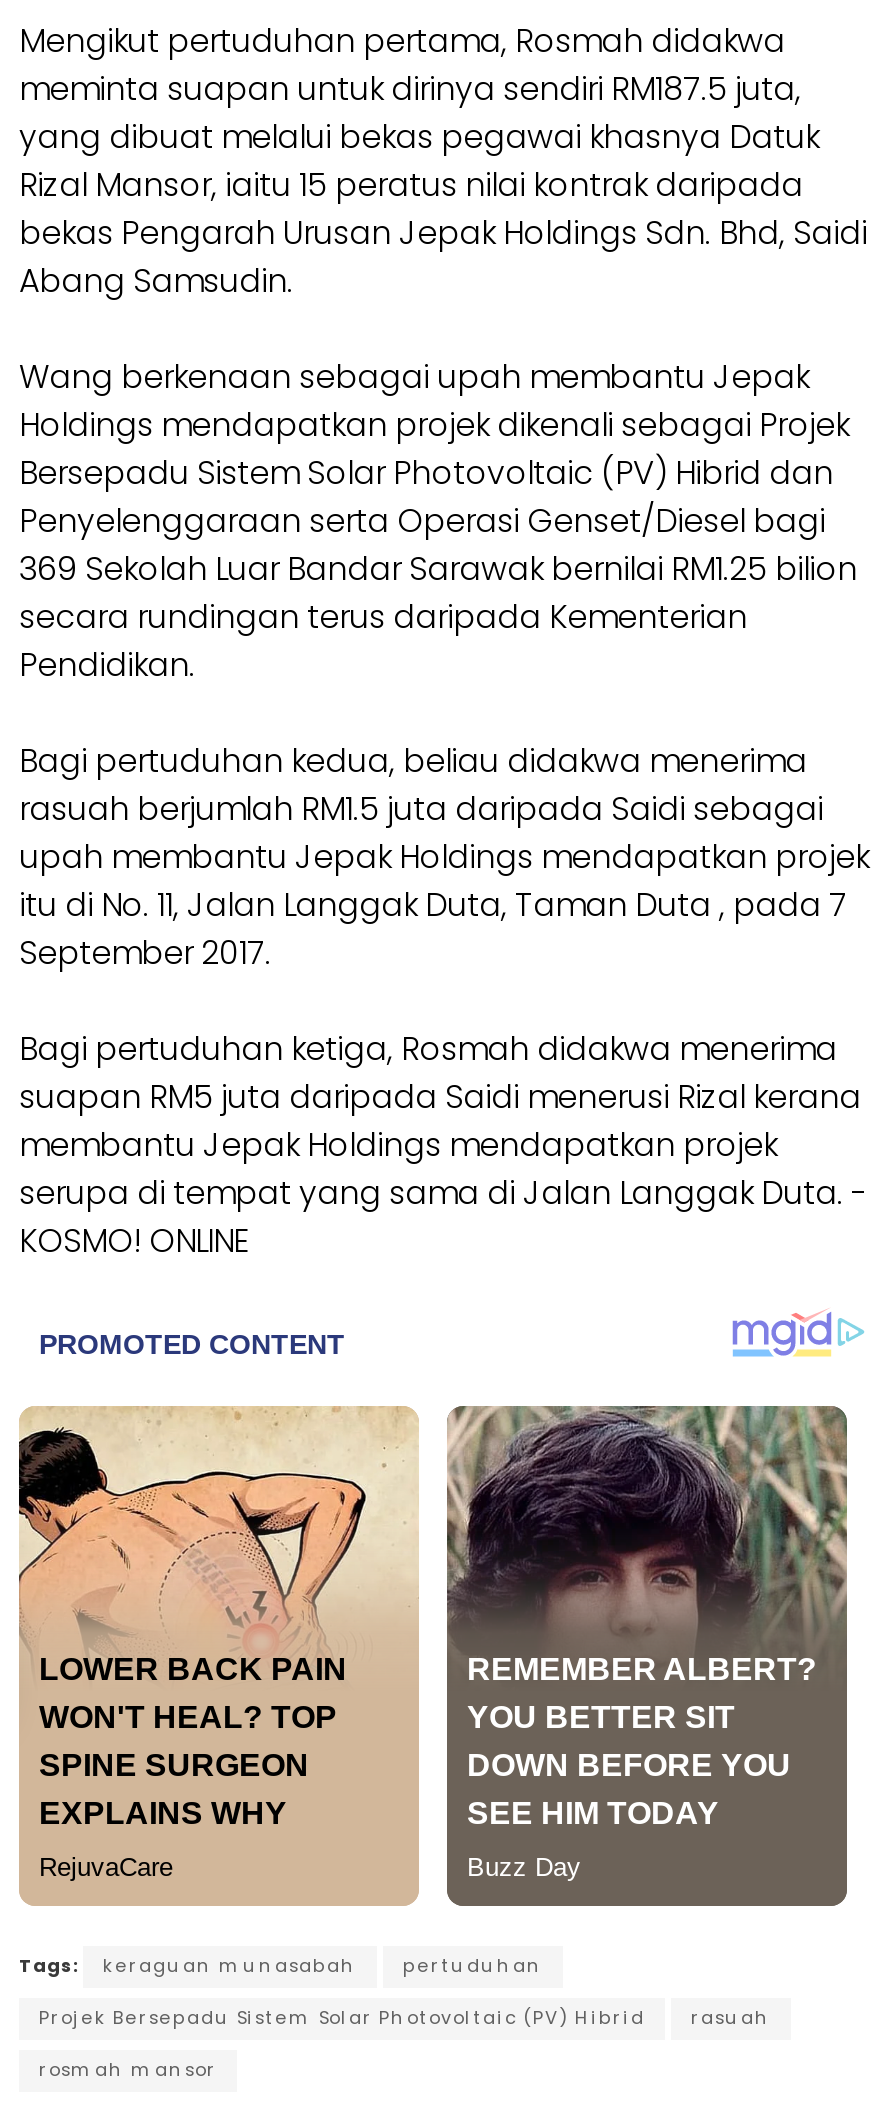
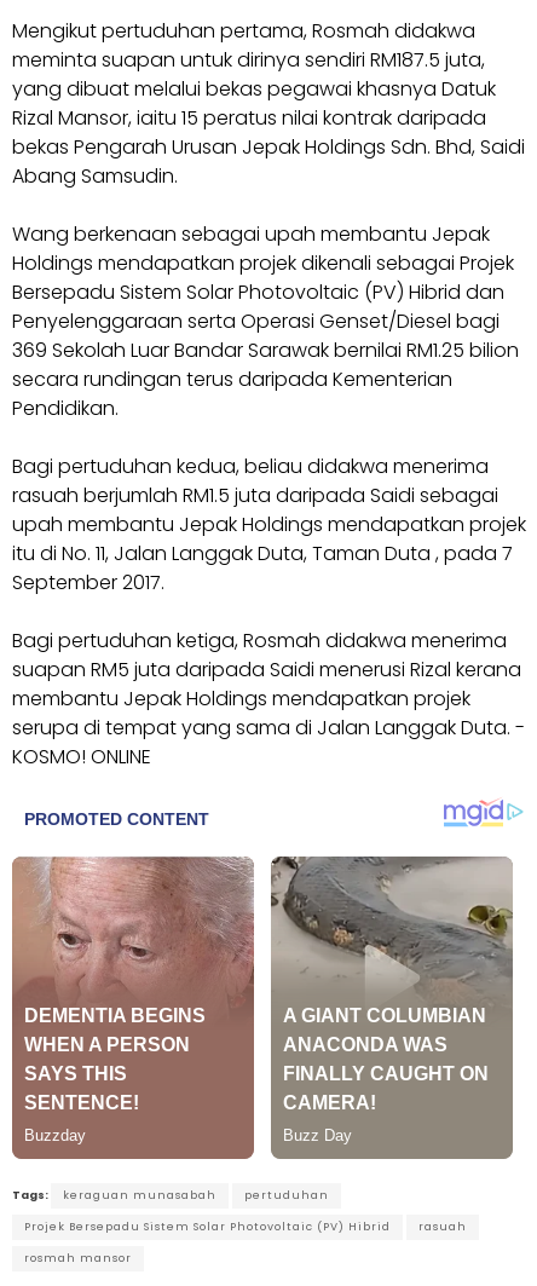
[17,1406,419,1904] [image] -> [11,855,255,1160] [image]
[447,1406,847,1902] [image] -> [270,855,514,1159] [image]

